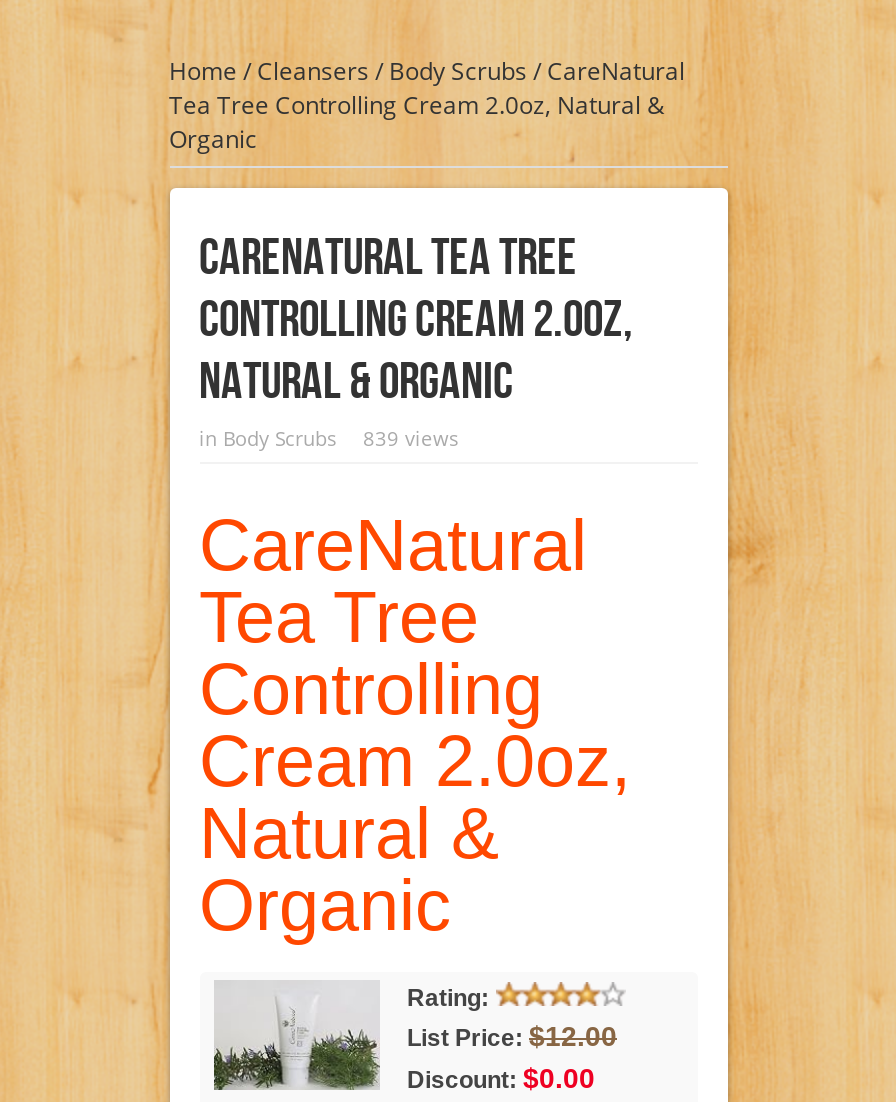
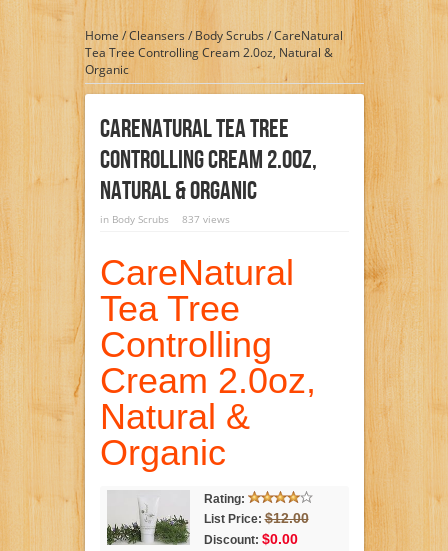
[199,423,459,451] in Body Scrubs 839 views -> [99,212,229,226] in Body Scrubs 837 views

